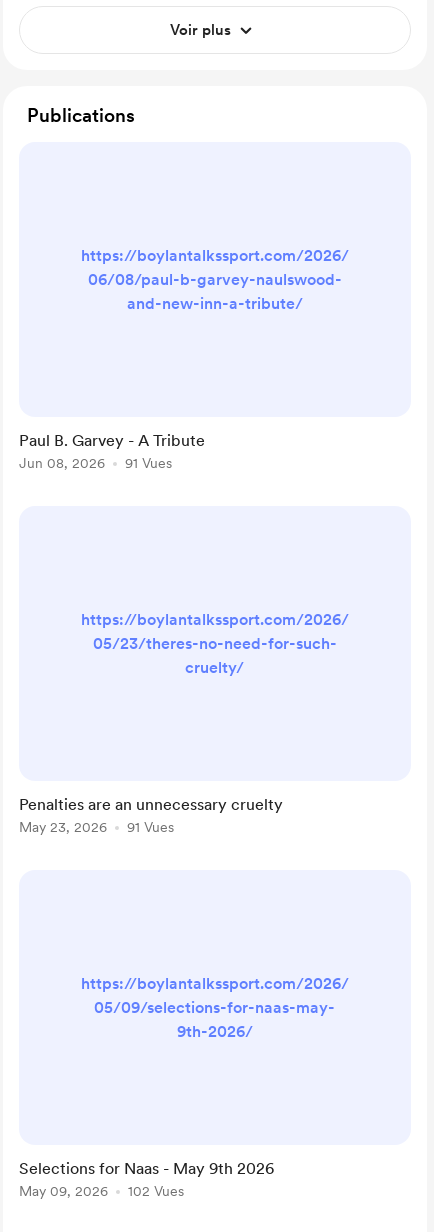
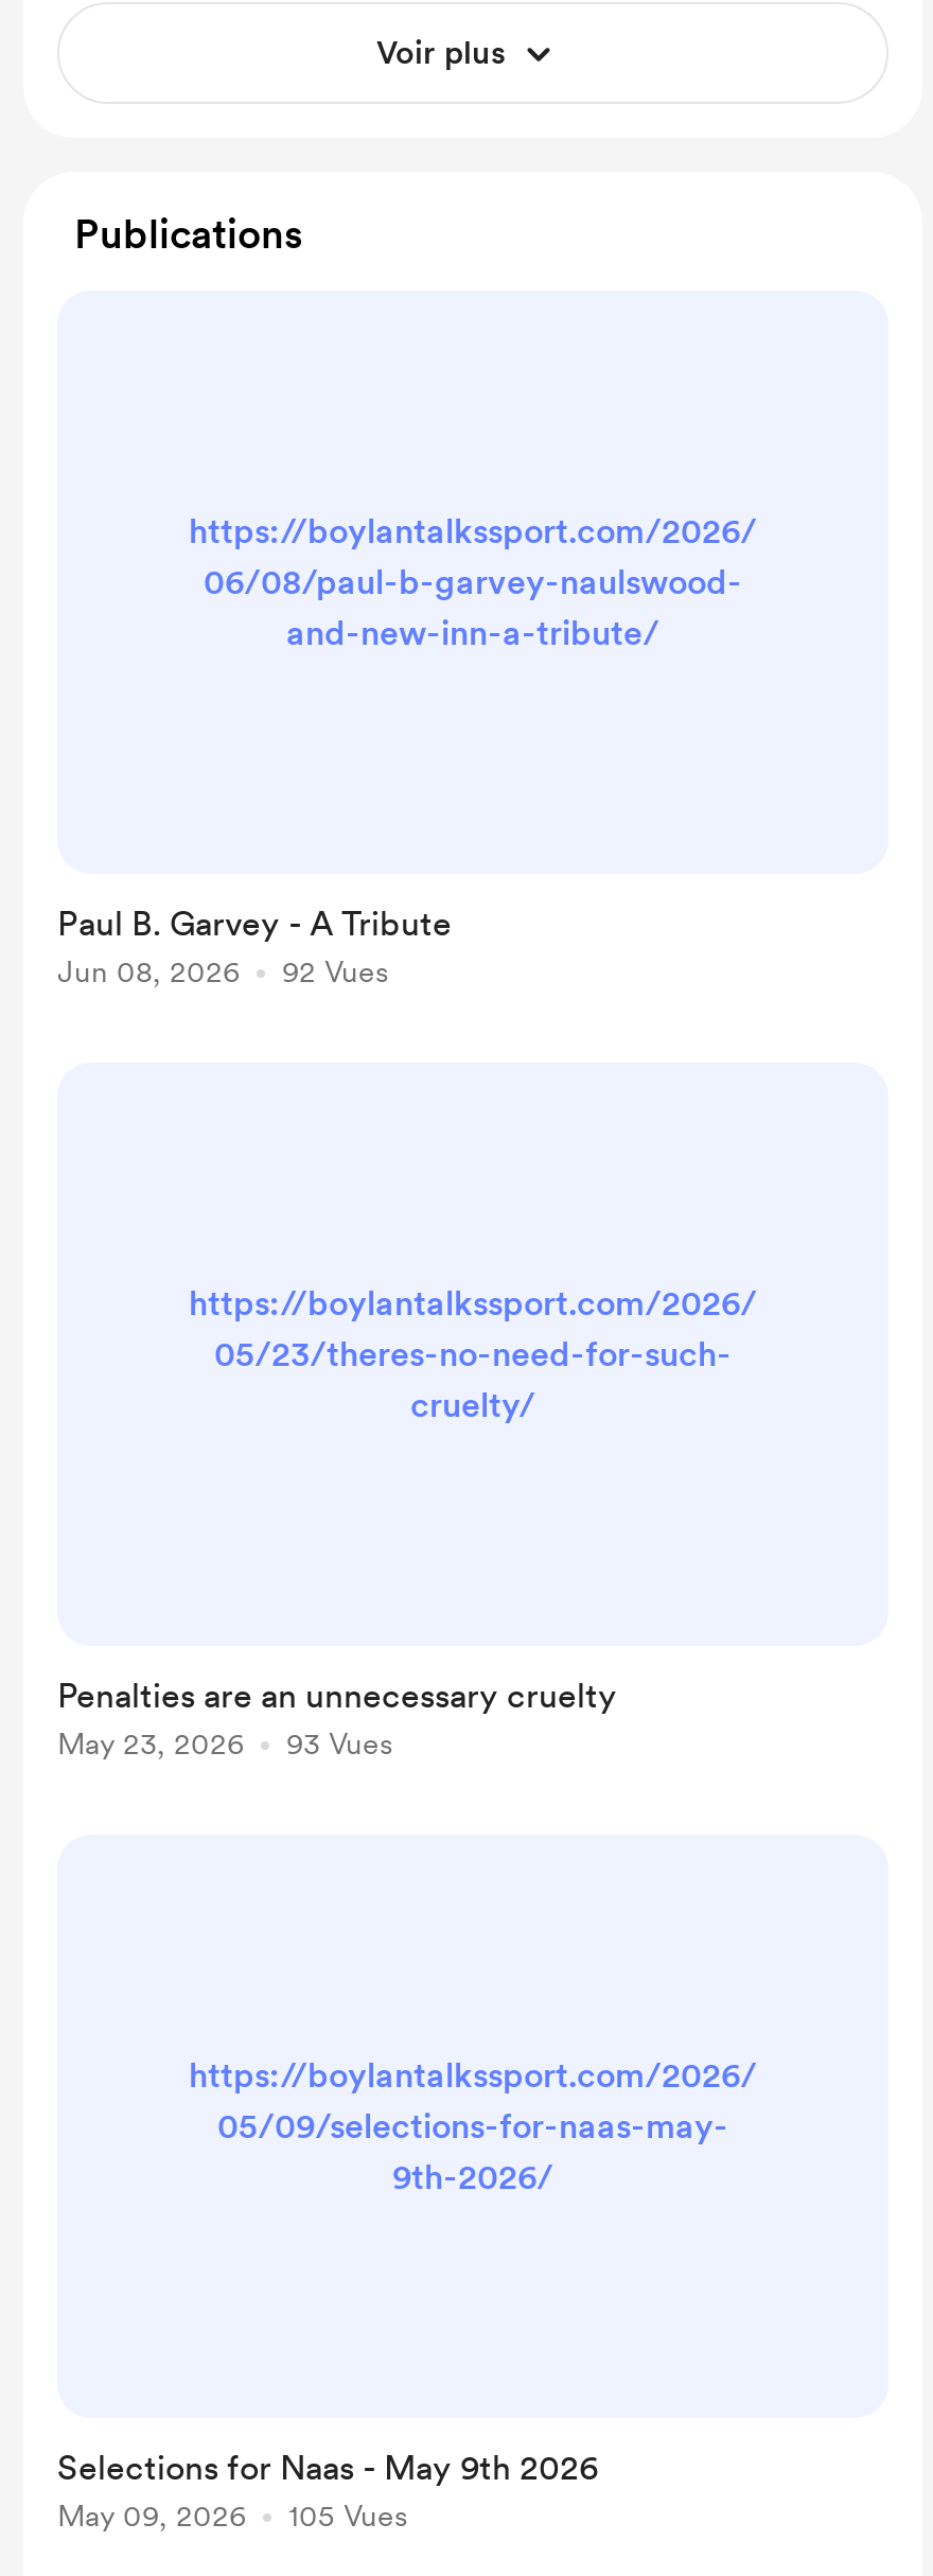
[19,455,172,471] Jun 08, 2026 91 Vues -> [57,954,388,988] Jun 08, 2026 92 Vues
[19,819,174,835] May 23, 2026 91 Vues -> [57,1727,392,1760] May 23, 2026 93 Vues
[19,1183,184,1199] May 09, 2026 102 Vues -> [57,2499,407,2533] May 09, 2026 105 Vues

